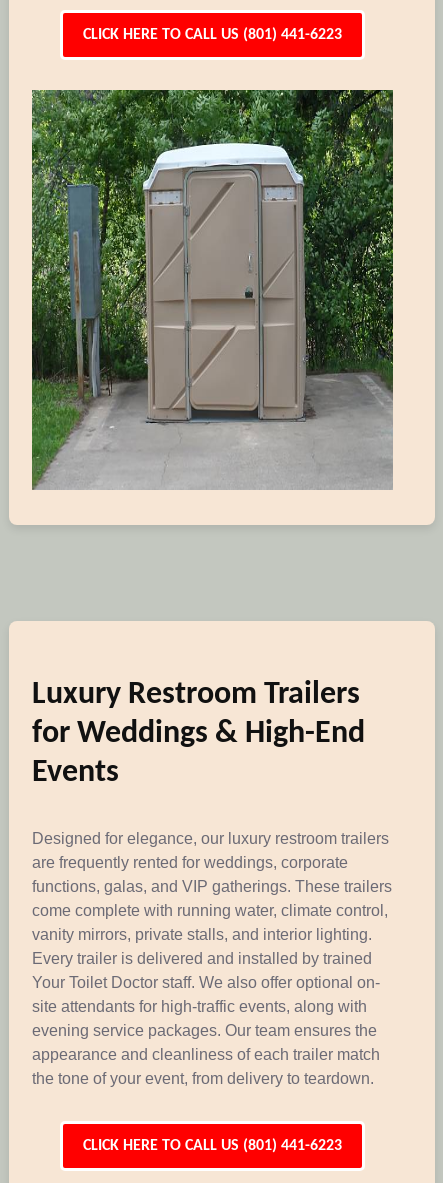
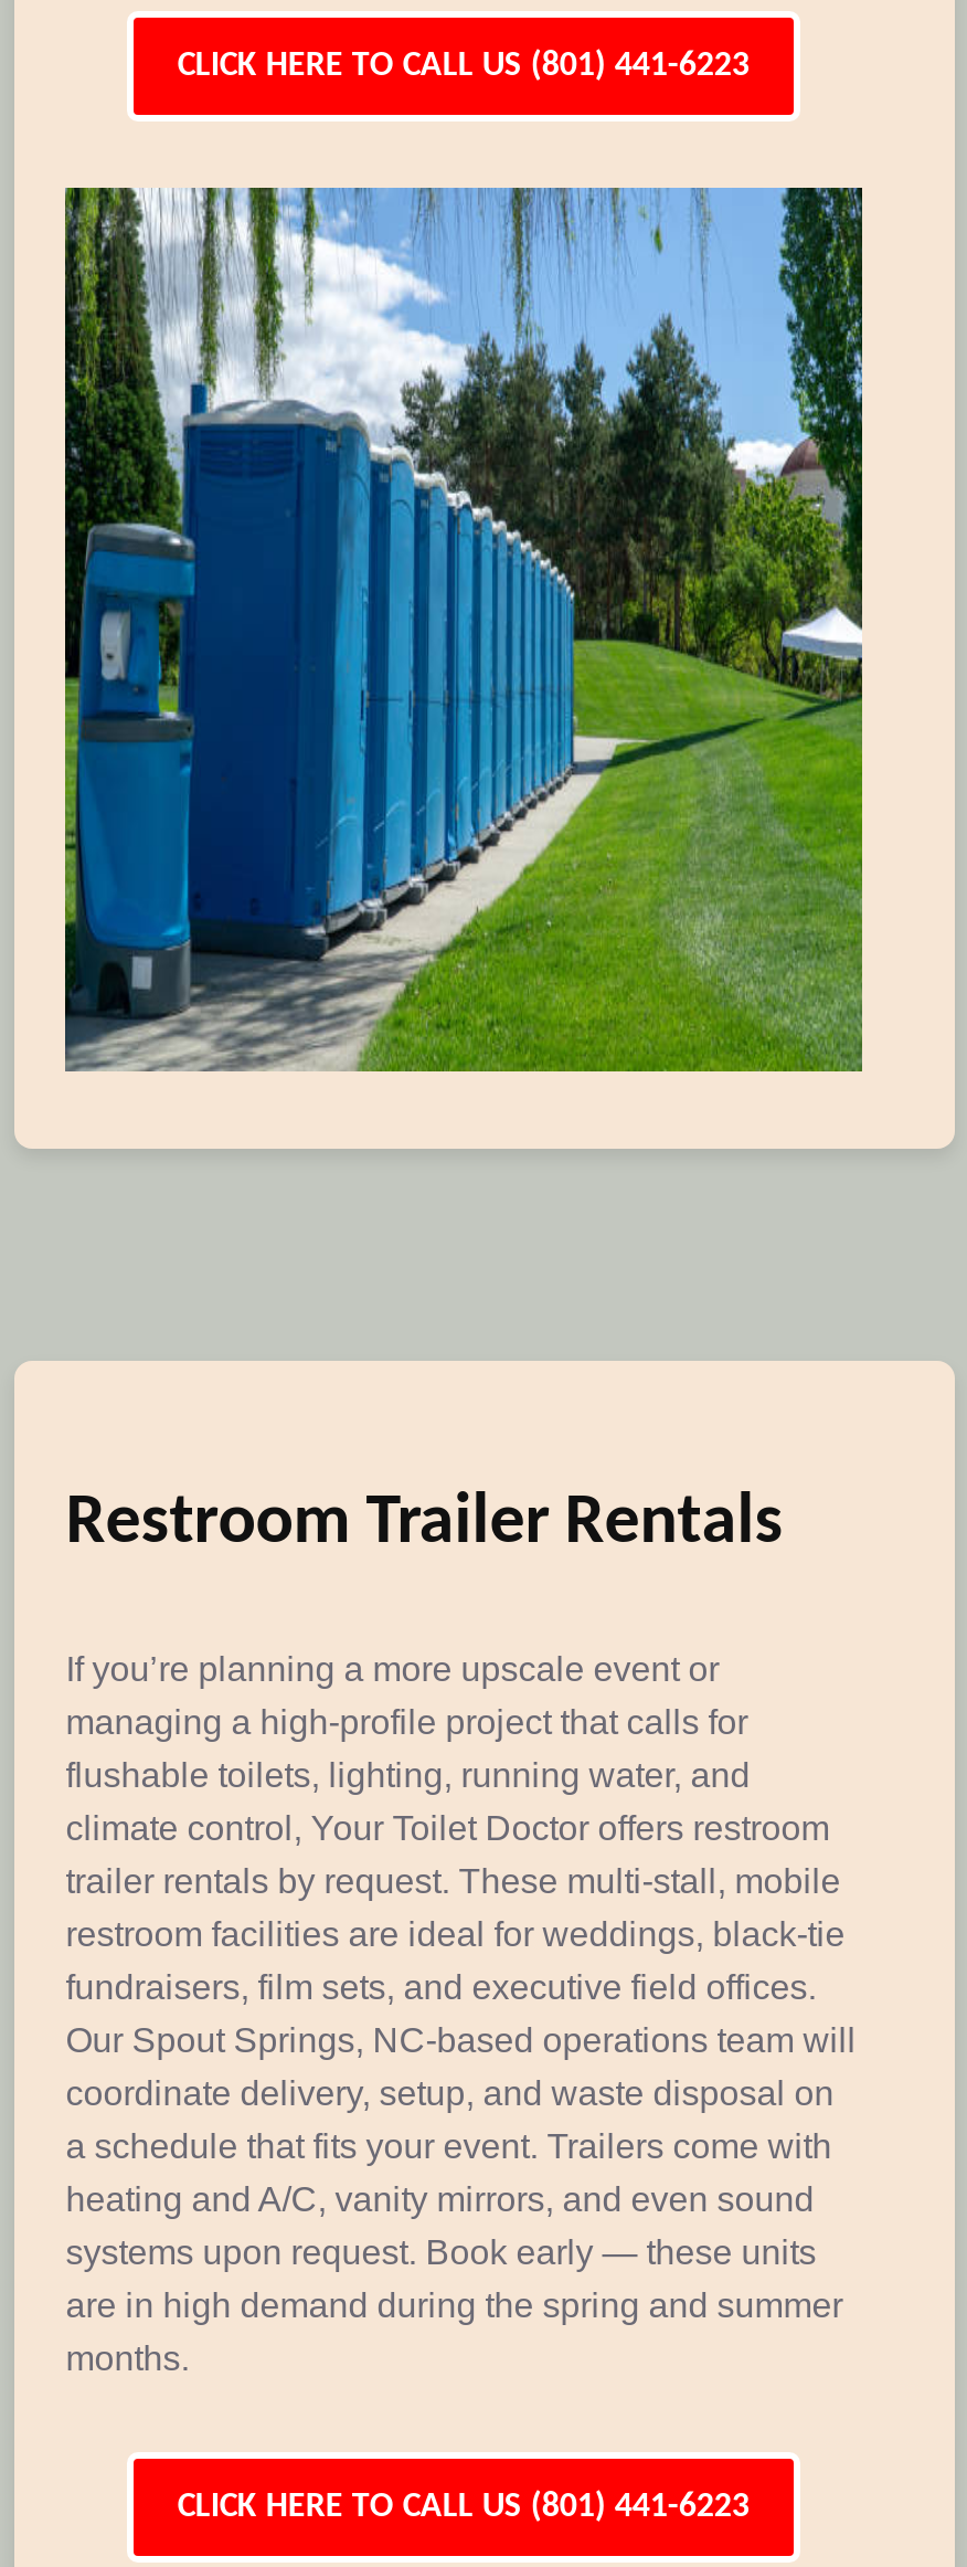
[31,89,394,490] [image] -> [63,186,864,1074] [image]
[32,679,365,789] Luxury Restroom Trailers | for Weddings & High-End | Events -> [66,1489,783,1560] Restroom Trailer Rentals
[32,830,392,1087] Designed for elegance, our luxury restroom trailers | are frequently rented for weddings, corporate | functions, galas, and VIP gatherings. These trailers | come complete with running water, climate control, | vanity mirrors, private stalls, and interior lighting. | Every trailer is delivered and installed by trained | Your Toilet Doctor staff. We also offer optional on- | site attendants for high-traffic events, along with | evening service packages. Our team ensures the | appearance and cleanliness of each trailer match | the tone of your event, from delivery to teardown. -> [66,1650,856,2377] If you’re planning a more upscale event or | managing a high-profile project that calls for | flushable toilets, lighting, running water, and | climate control, Your Toilet Doctor offers restroom | trailer rentals by request. These multi-stall, mobile | restroom facilities are ideal for weddings, black-tie | fundraisers, film sets, and executive field offices. | Our Spout Springs, NC-based operations team will | coordinate delivery, setup, and waste disposal on | a schedule that fits your event. Trailers come with | heating and A/C, vanity mirrors, and even sound | systems upon request. Book early — these units | are in high demand during the spring and summer | months.

